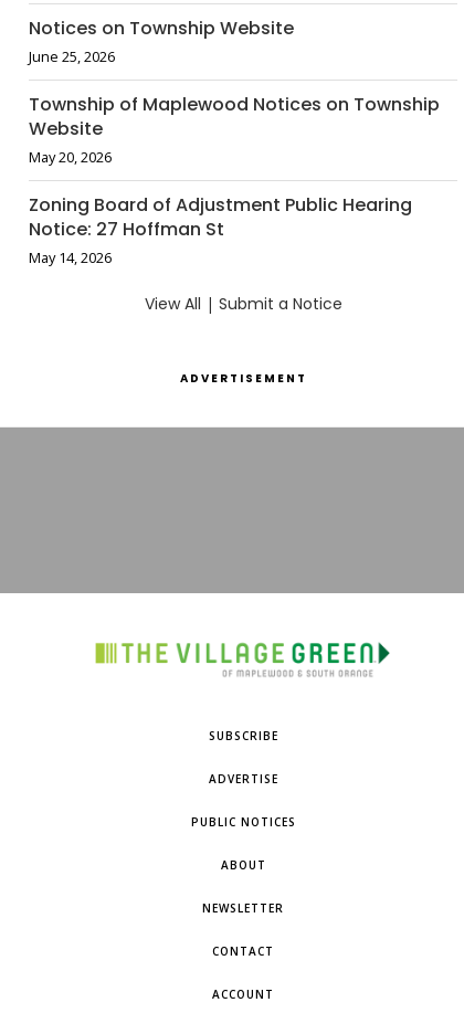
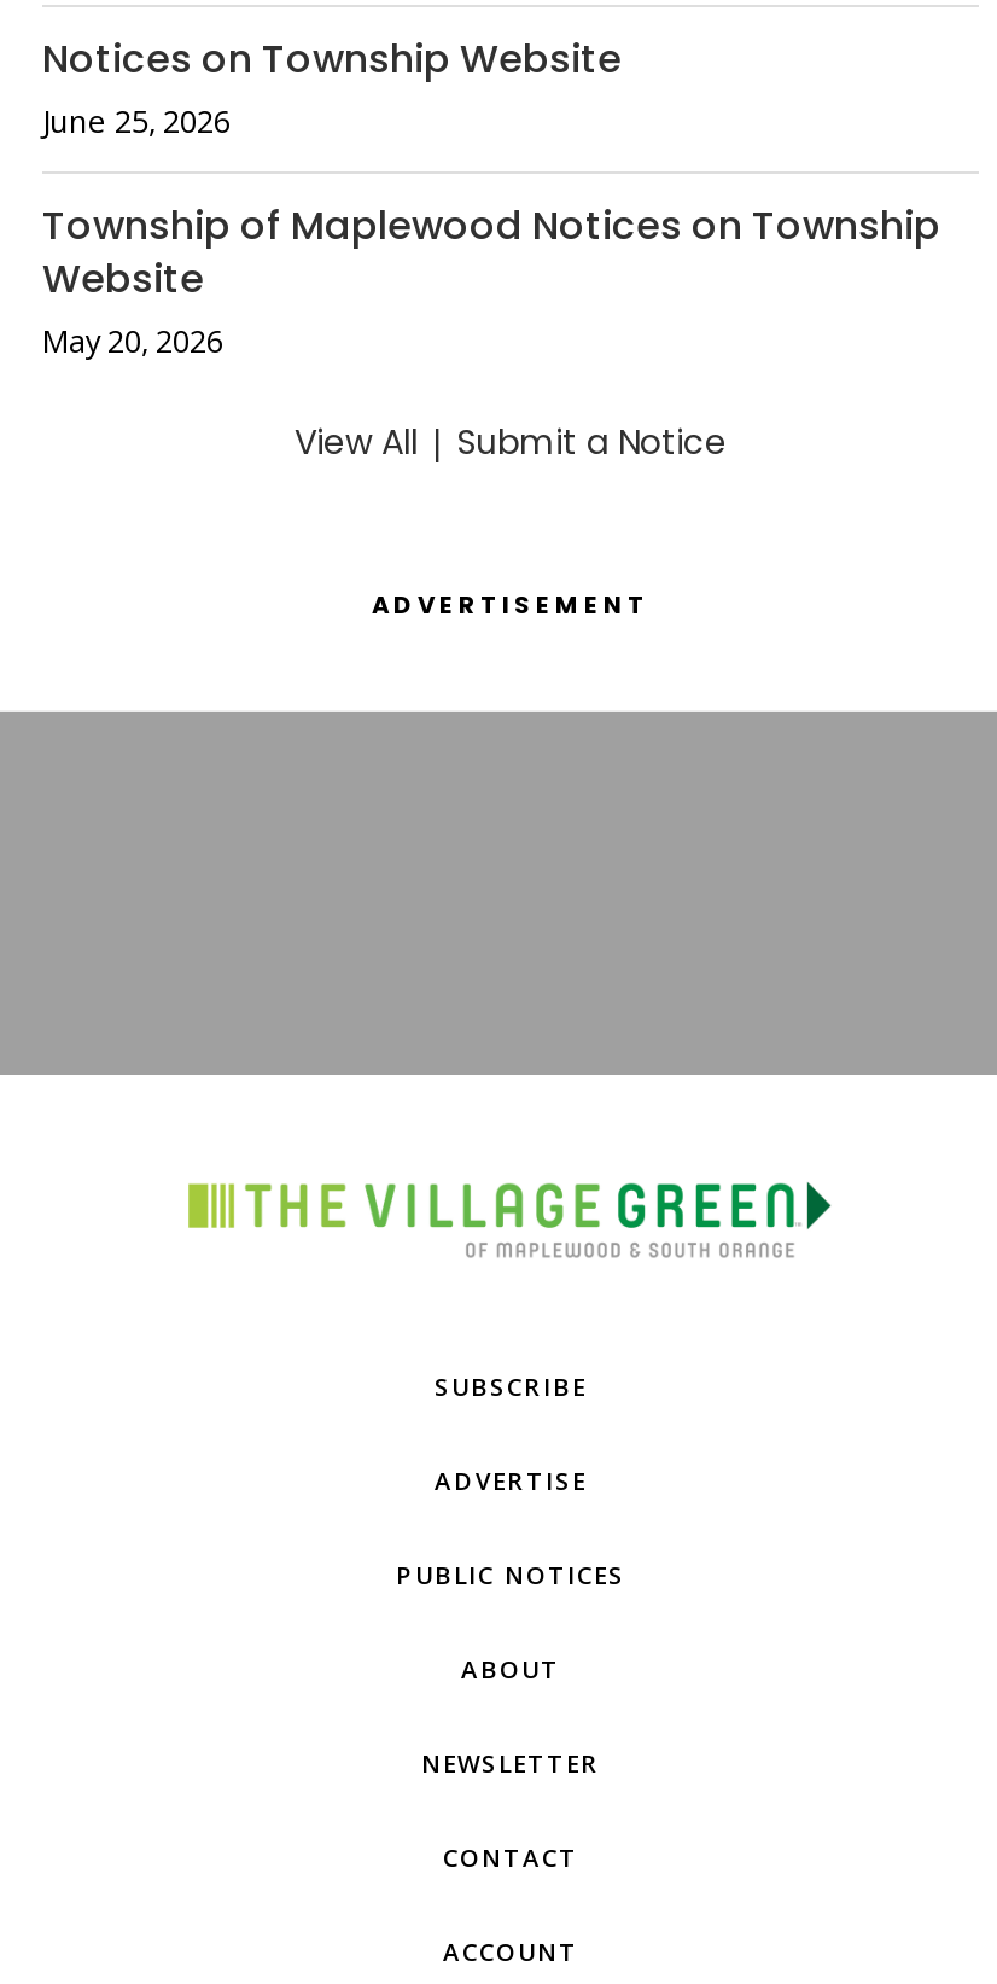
[29,192,412,267] Zoning Board of Adjustment Public Hearing | Notice: 27 Hoffman St | May 14, 2026 -> none

